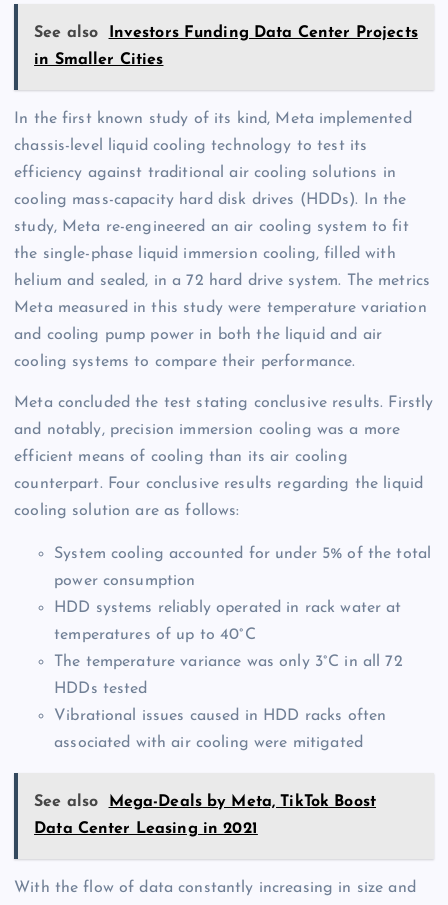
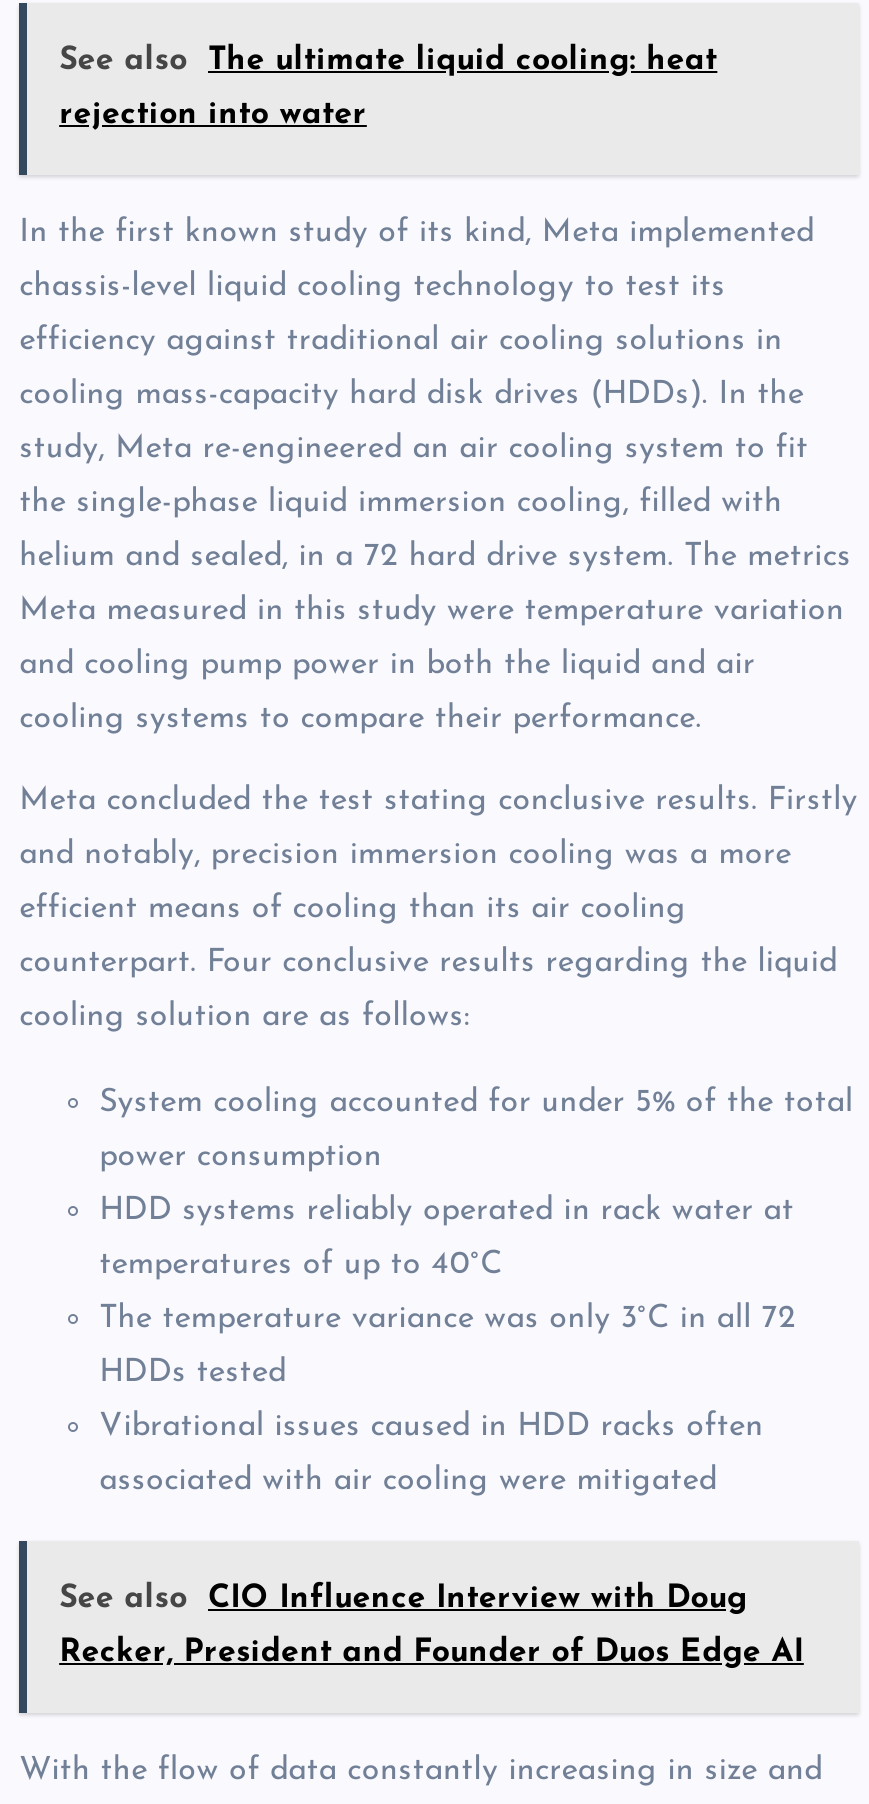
[108,25,418,41] Investors Funding Data Center Projects -> [208,46,717,78] The ultimate liquid cooling: heat
[34,52,163,68] in Smaller Cities -> [59,100,367,132] rejection into water
[108,794,376,810] Mega-Deals by Meta, TikTok Boost -> [208,1584,747,1616] CIO Influence Interview with Doug
[34,821,258,837] Data Center Leasing in 2021 -> [59,1638,804,1670] Recker, President and Founder of Duos Edge AI

